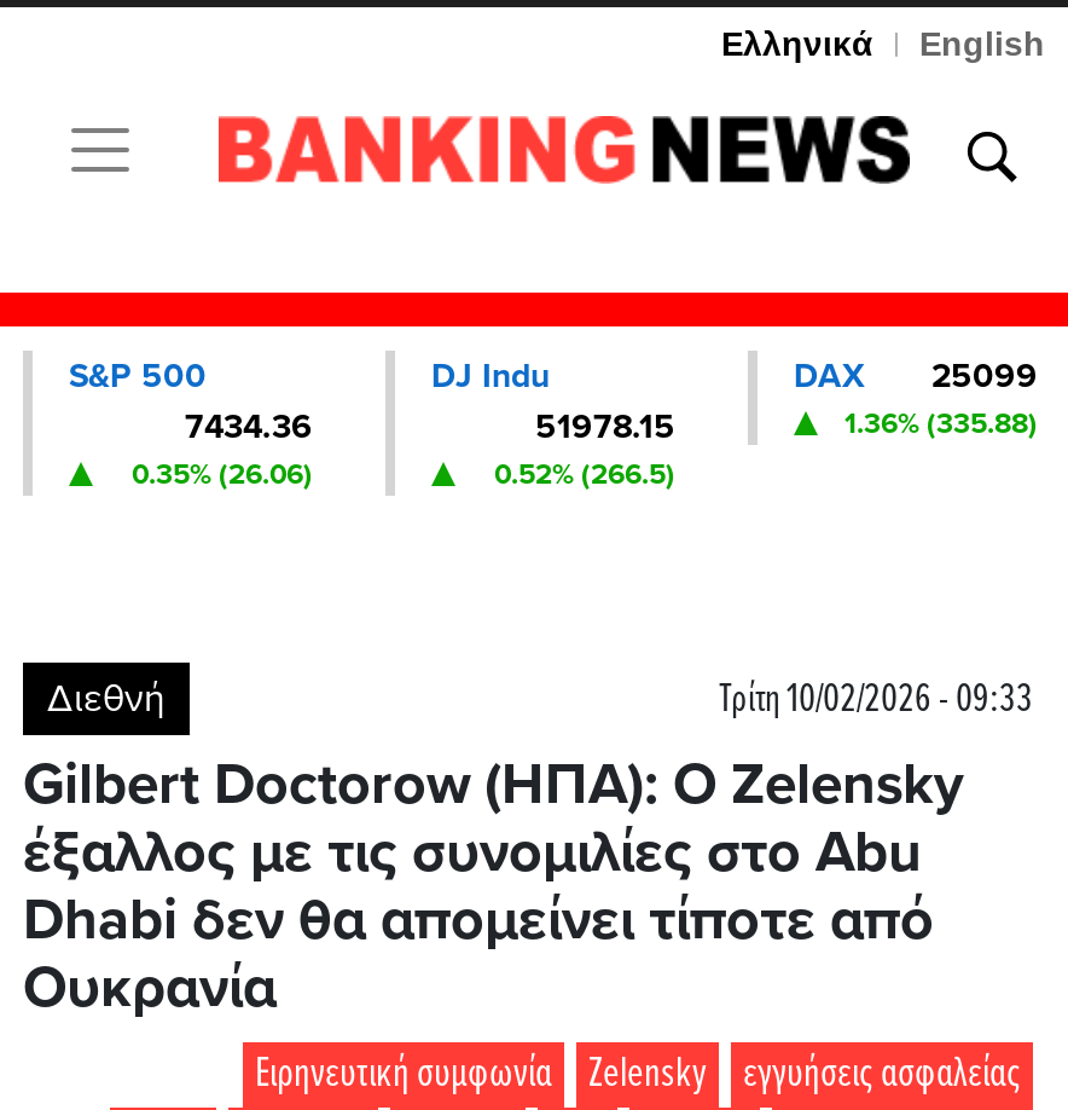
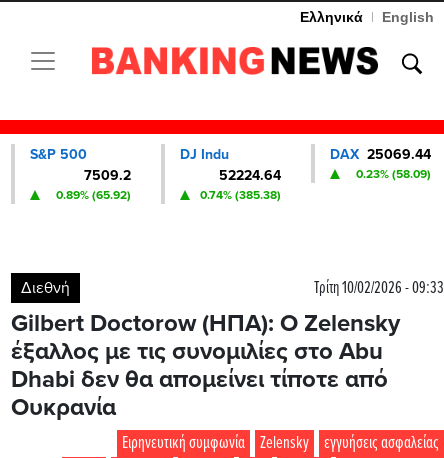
[794,355,1038,440] DAX | 25099 | 1.36% (335.88) -> [330,146,431,181] DAX 25069.44 | 0.23% (58.09)
[185,406,313,447] 7434.36 -> [84,167,131,184] 7509.2
[494,406,675,491] 51978.15 | 0.52% (266.5) -> [200,167,281,202] 52224.64 | 0.74% (385.38)
[132,457,313,491] 0.35% (26.06) -> [56,188,131,202] 0.89% (65.92)

